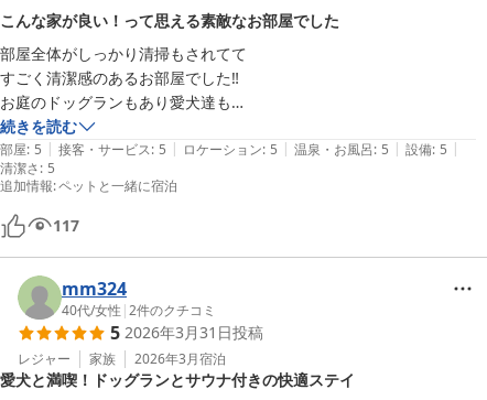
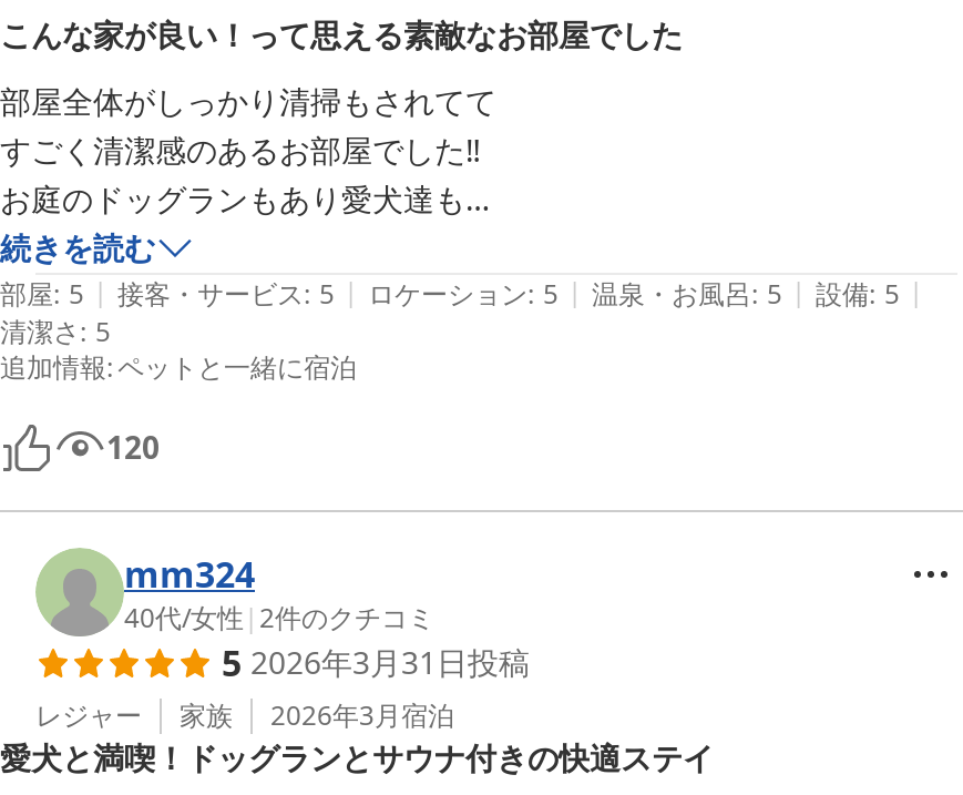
[53,215,79,236] 117 -> [106,426,160,468] 120

